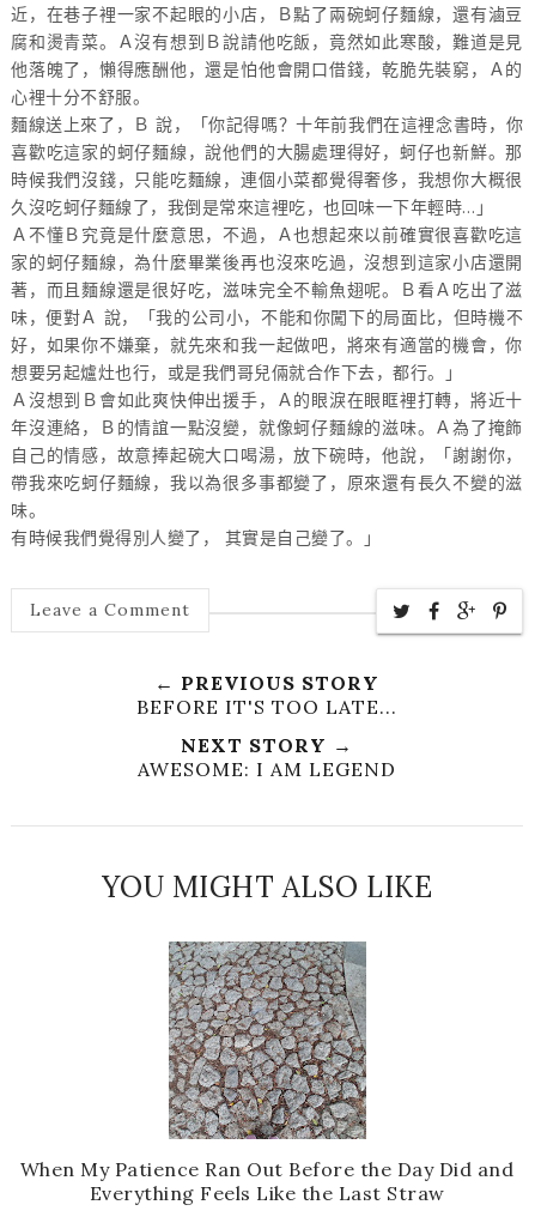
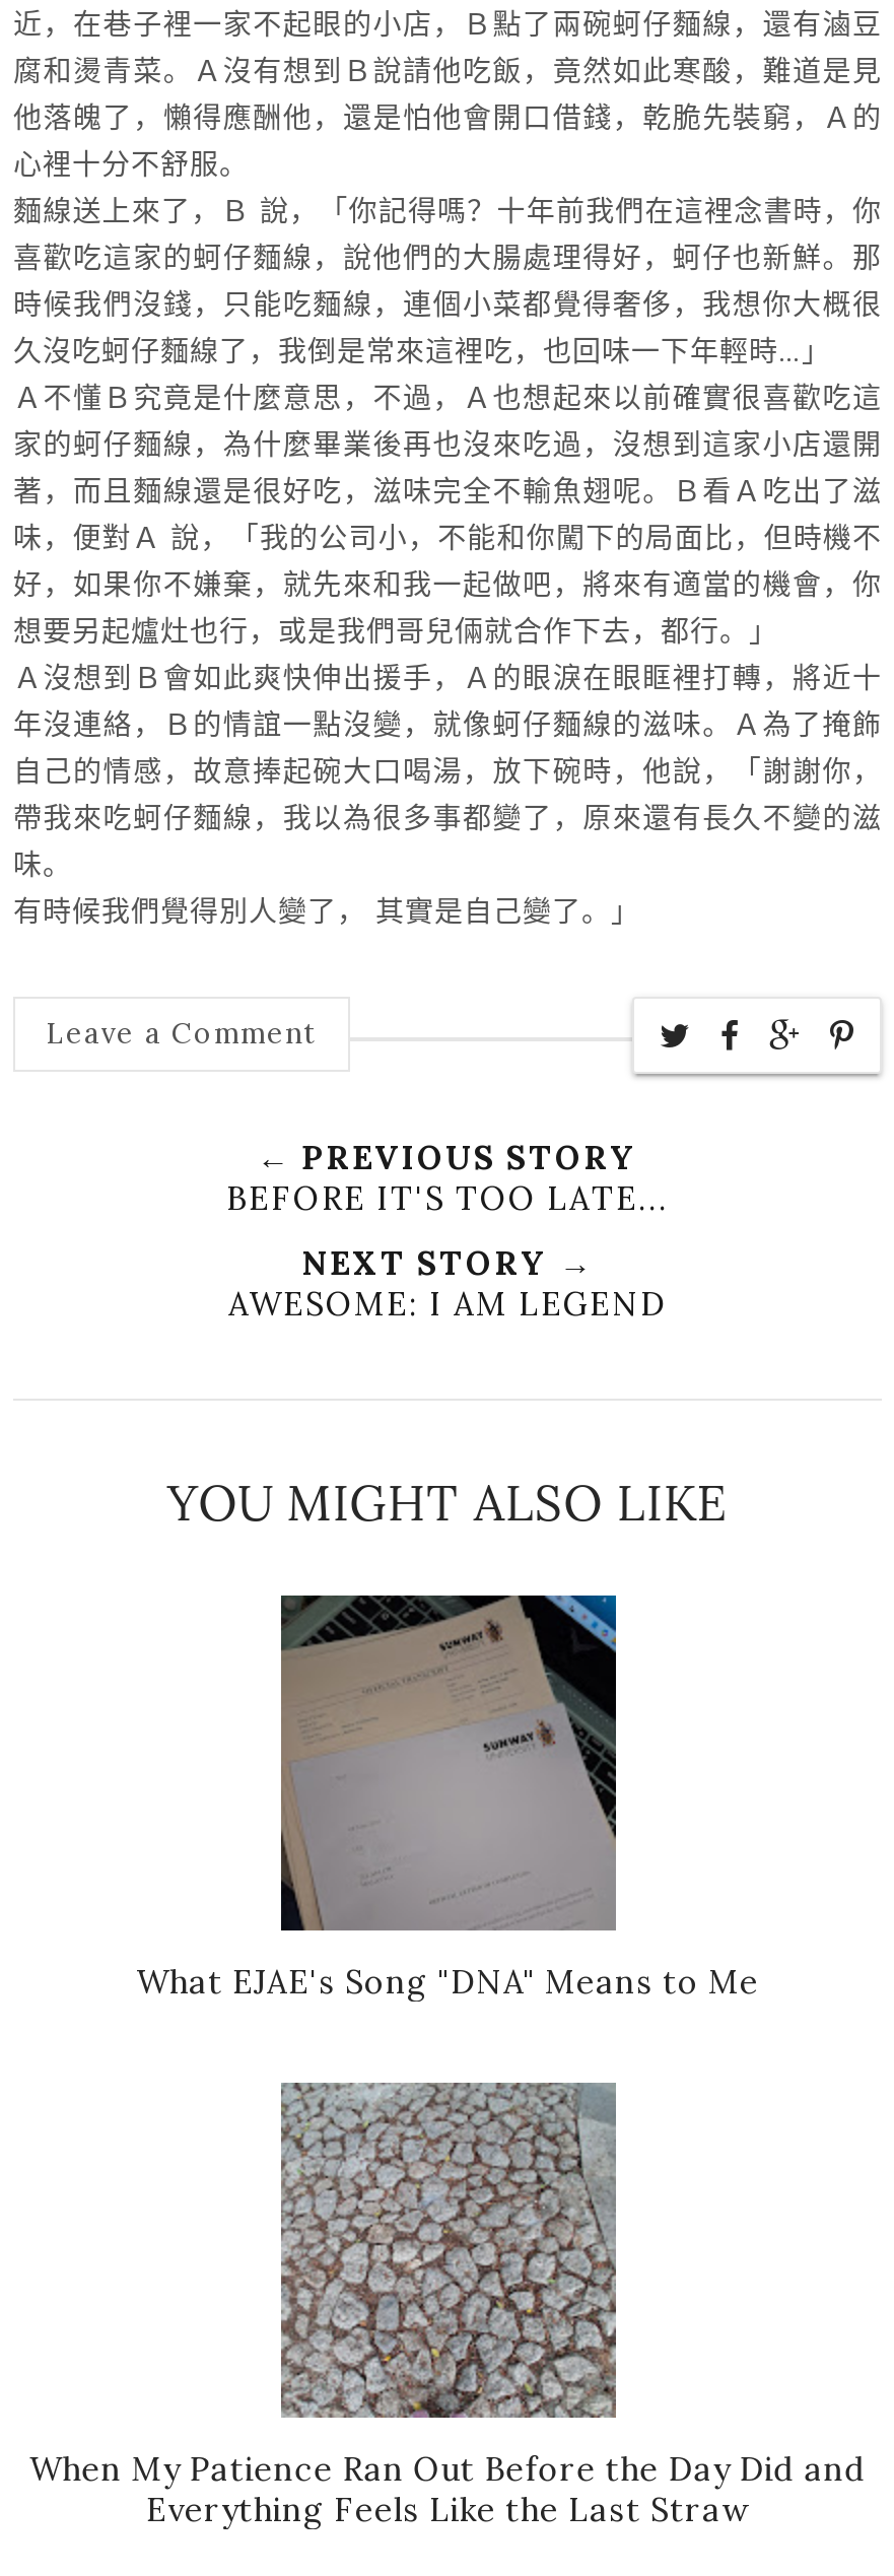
none -> [136,1594,759,2001] [image] | What EJAE's Song "DNA" Means to Me

